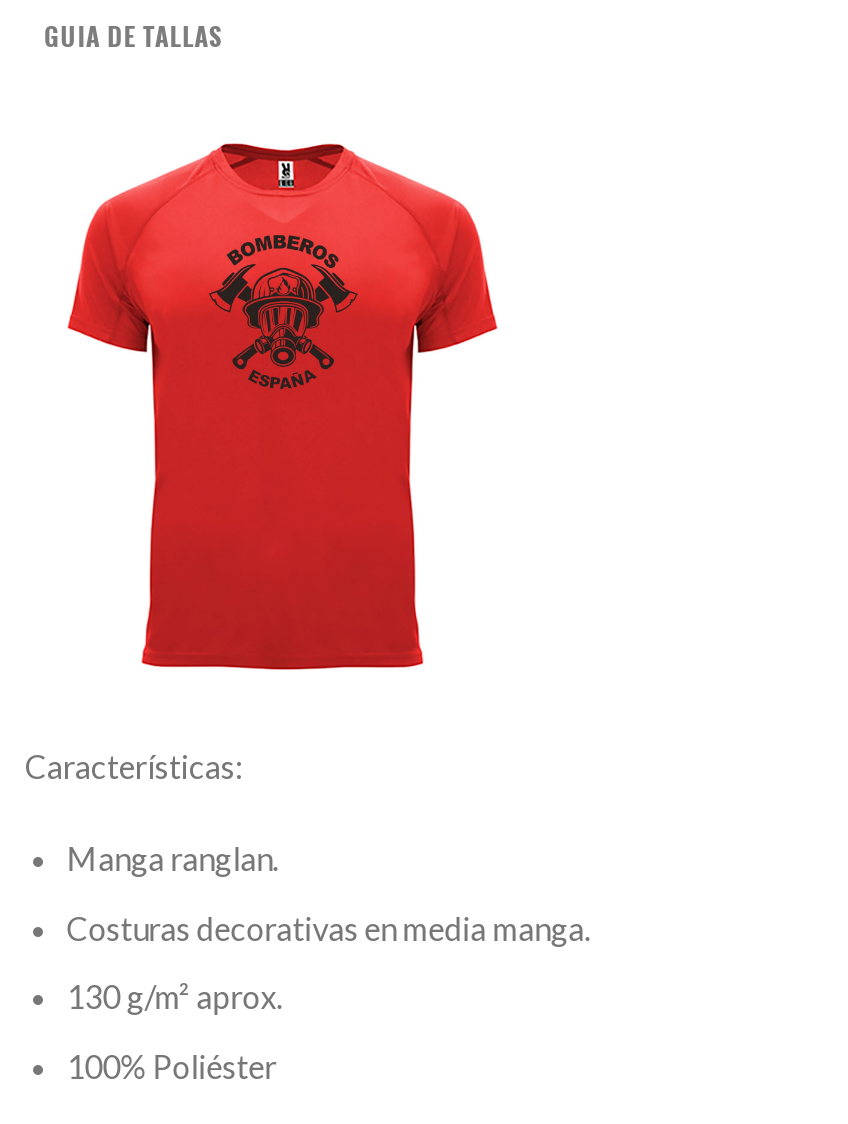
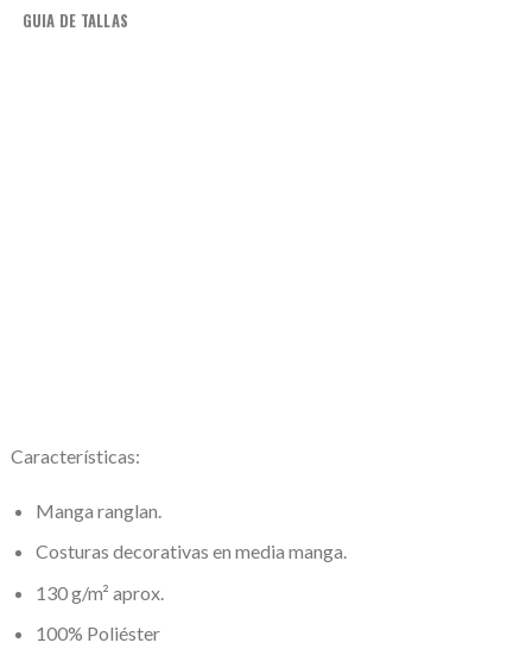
[65,142,499,672] [image] -> none

